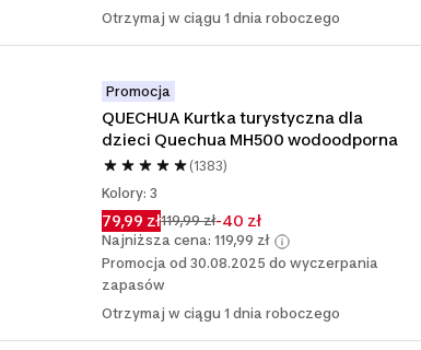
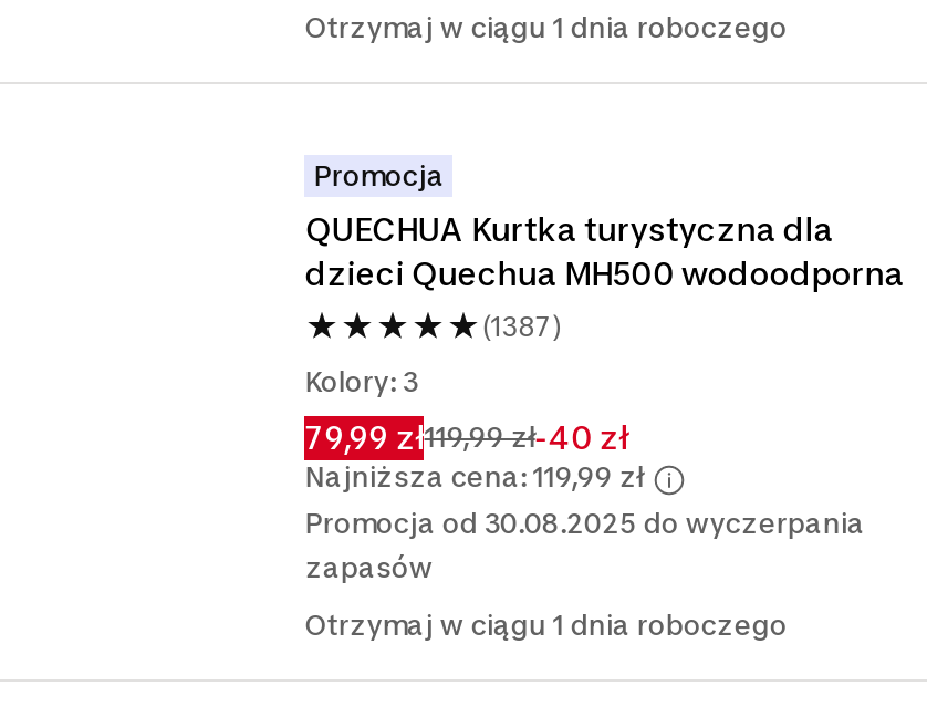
[190,157,228,174] (1383) -> [482,310,562,343] (1387)

